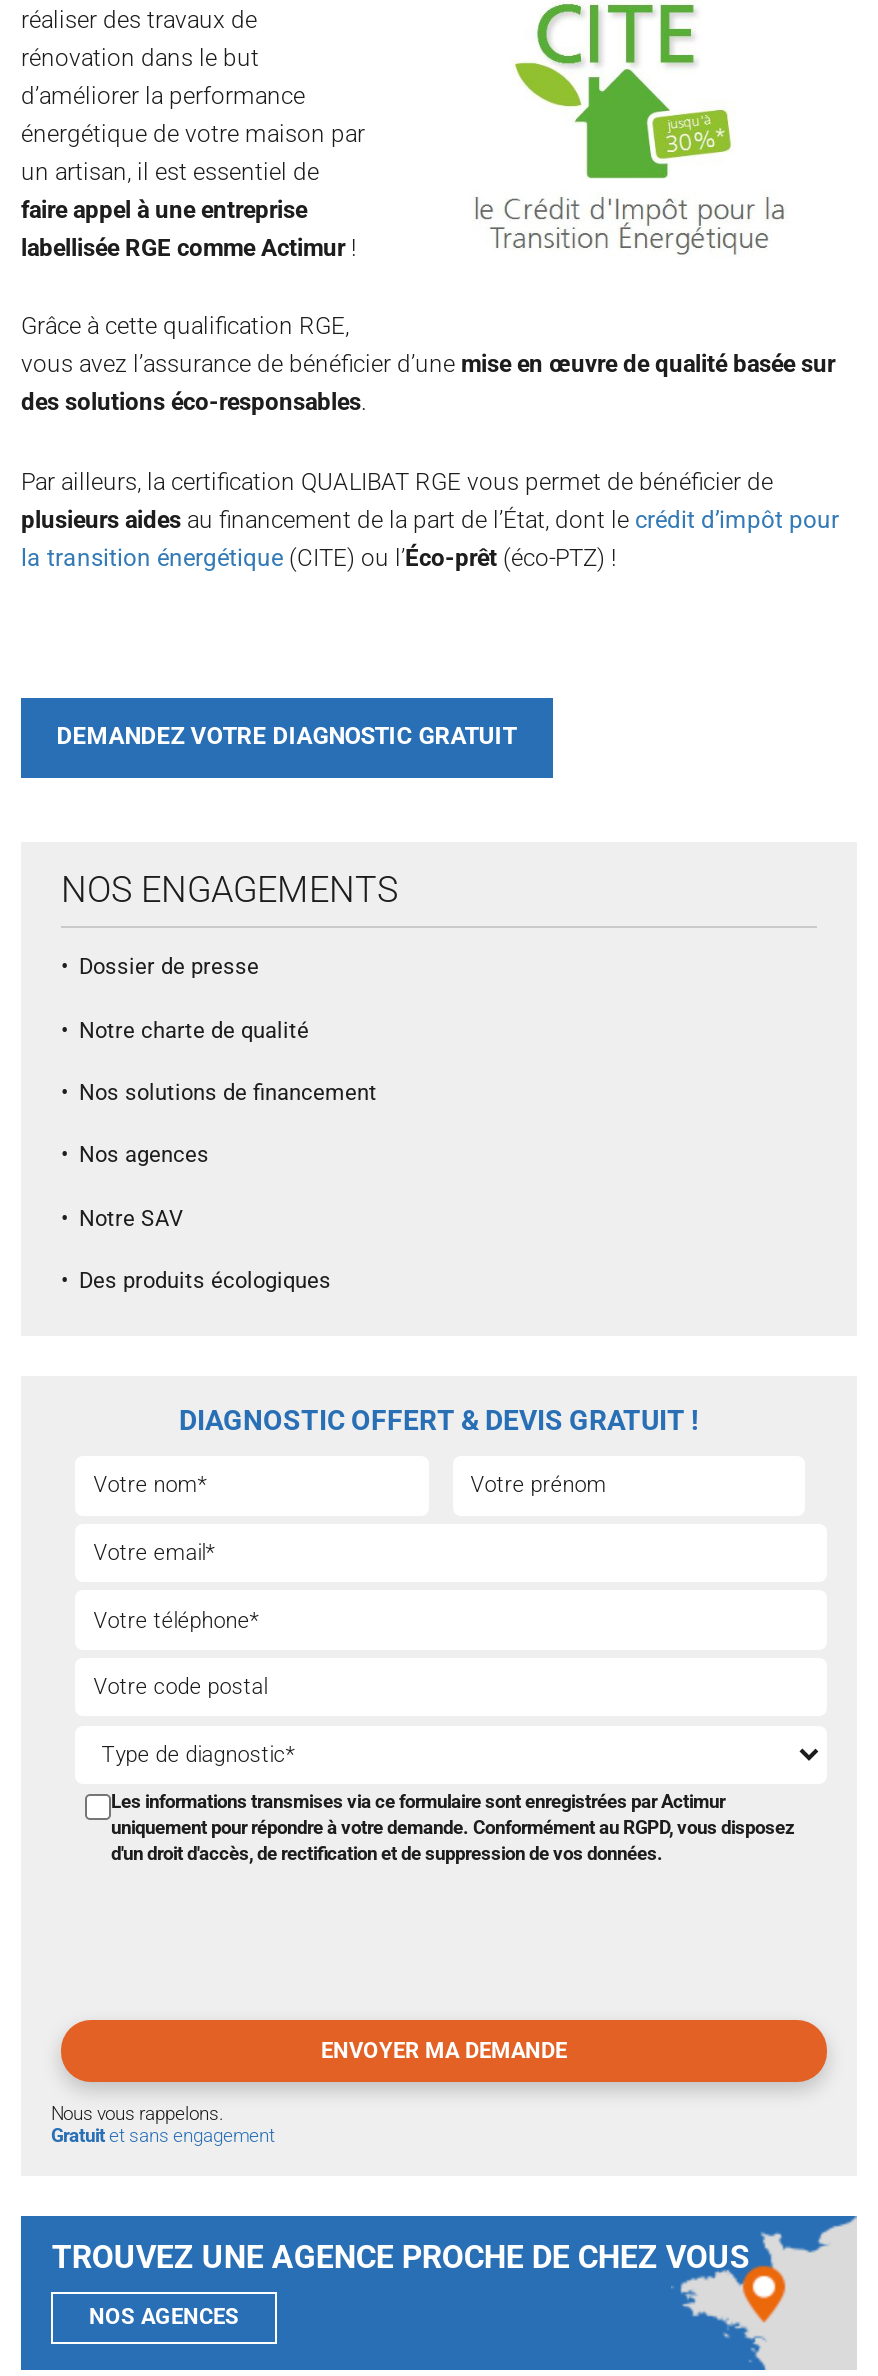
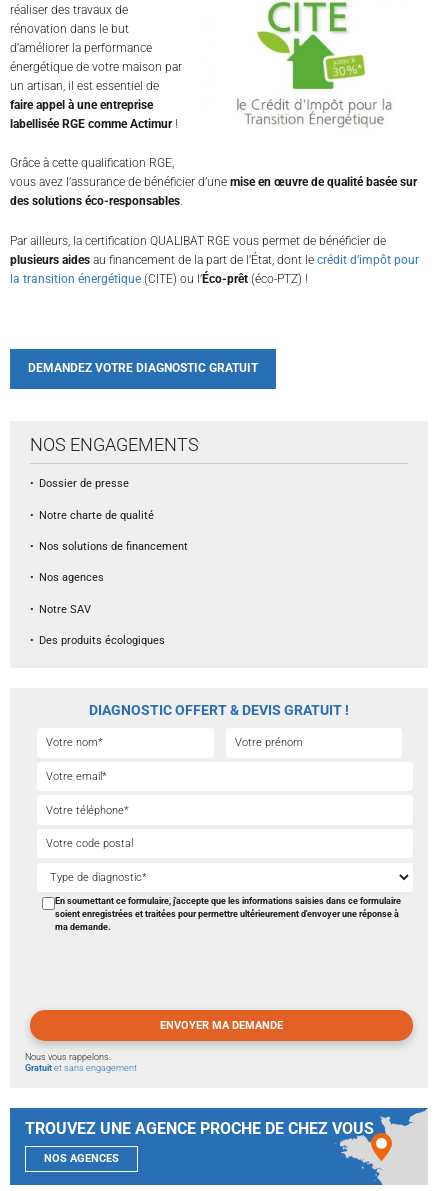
[111,1791,795,1865] Les informations transmises via ce formulaire sont enregistrées par Actimur | uniquement pour répondre à votre demande. Conformément au RGPD, vous disposez | d'un droit d'accès, de rectification et de suppression de vos données. -> [55,895,401,932] En soumettant ce formulaire, j'accepte que les informations saisies dans ce formulaire | soient enregistrées et traitées pour permettre ultérieurement d'envoyer une réponse à | ma demande.

